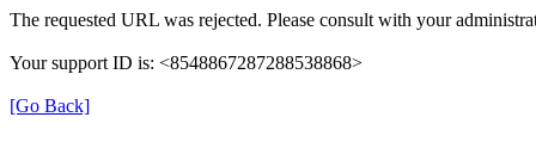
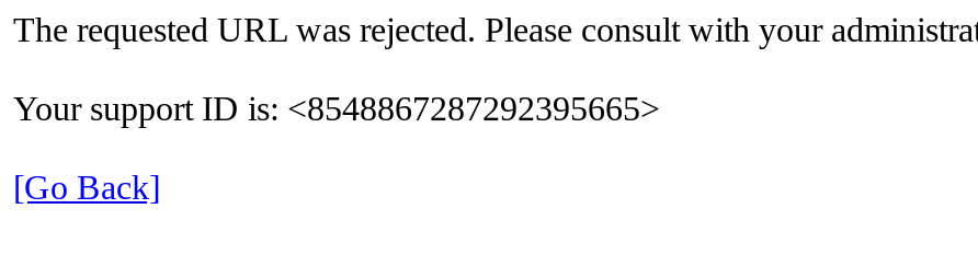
[10,53,363,73] Your support ID is: <8548867287288538868> -> [13,90,660,127] Your support ID is: <8548867287292395665>

